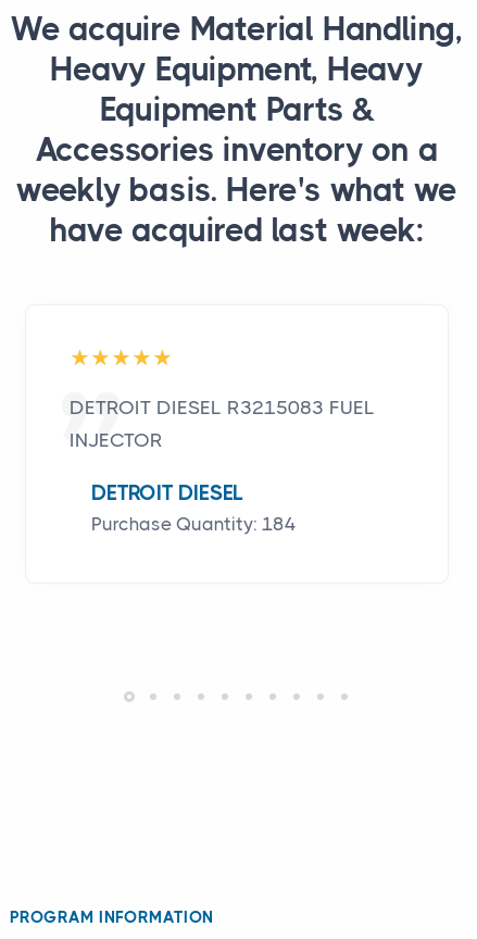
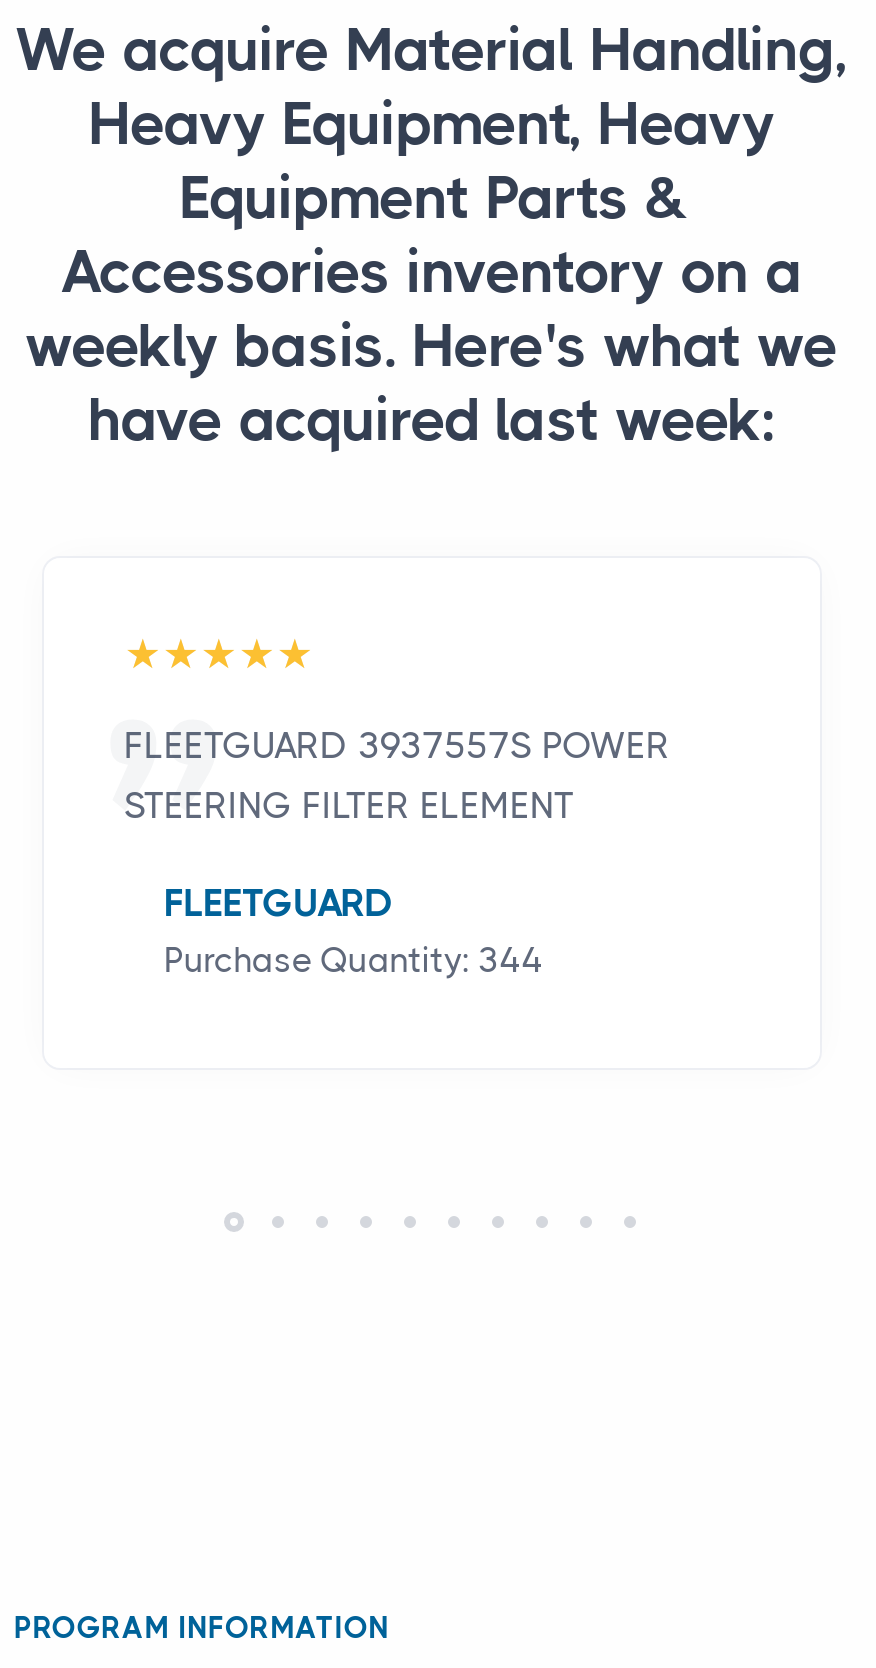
[70,397,375,419] DETROIT DIESEL R3215083 FUEL -> [124,727,670,767] FLEETGUARD 3937557S POWER
[70,430,163,451] INJECTOR -> [124,787,574,827] STEERING FILTER ELEMENT
[91,482,297,535] DETROIT DIESEL | Purchase Quantity: 184 -> [164,883,544,981] FLEETGUARD | Purchase Quantity: 344

